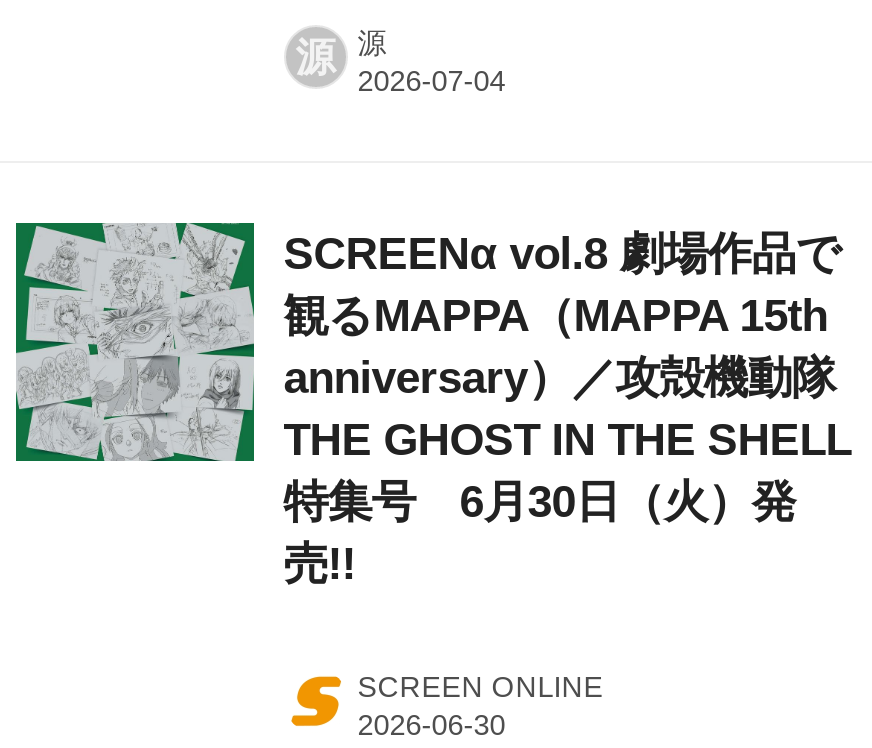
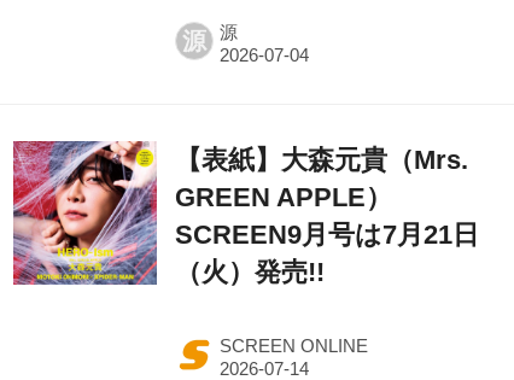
[14,221,852,589] [image] | SCREENα vol.8 劇場作品で | 観るMAPPA（MAPPA 15th | anniversary）／攻殻機動隊 | THE GHOST IN THE SHELL | 特集号 6月30日（火）発 | 売!! -> [12,140,479,287] [image] | 【表紙】大森元貴（Mrs. | GREEN APPLE） | SCREEN9月号は7月21日 | （火）発売!!

